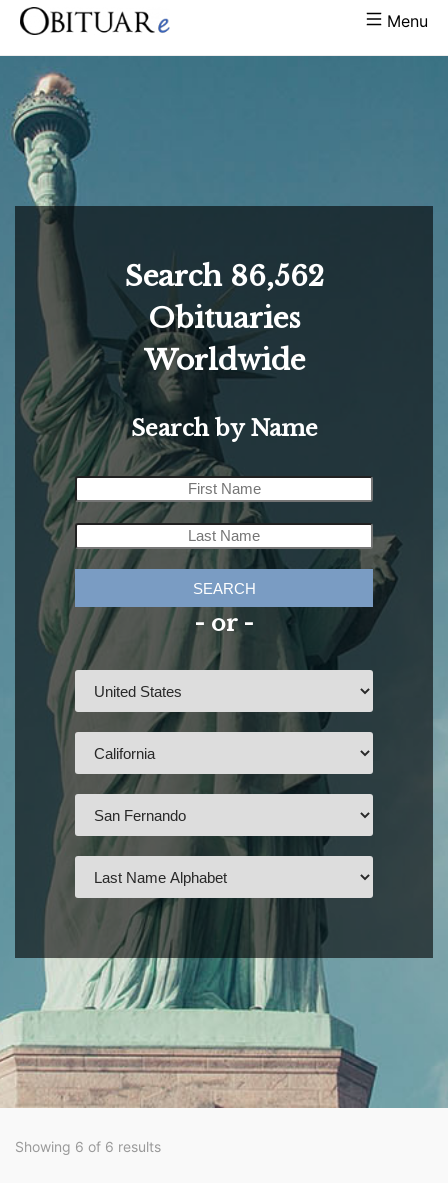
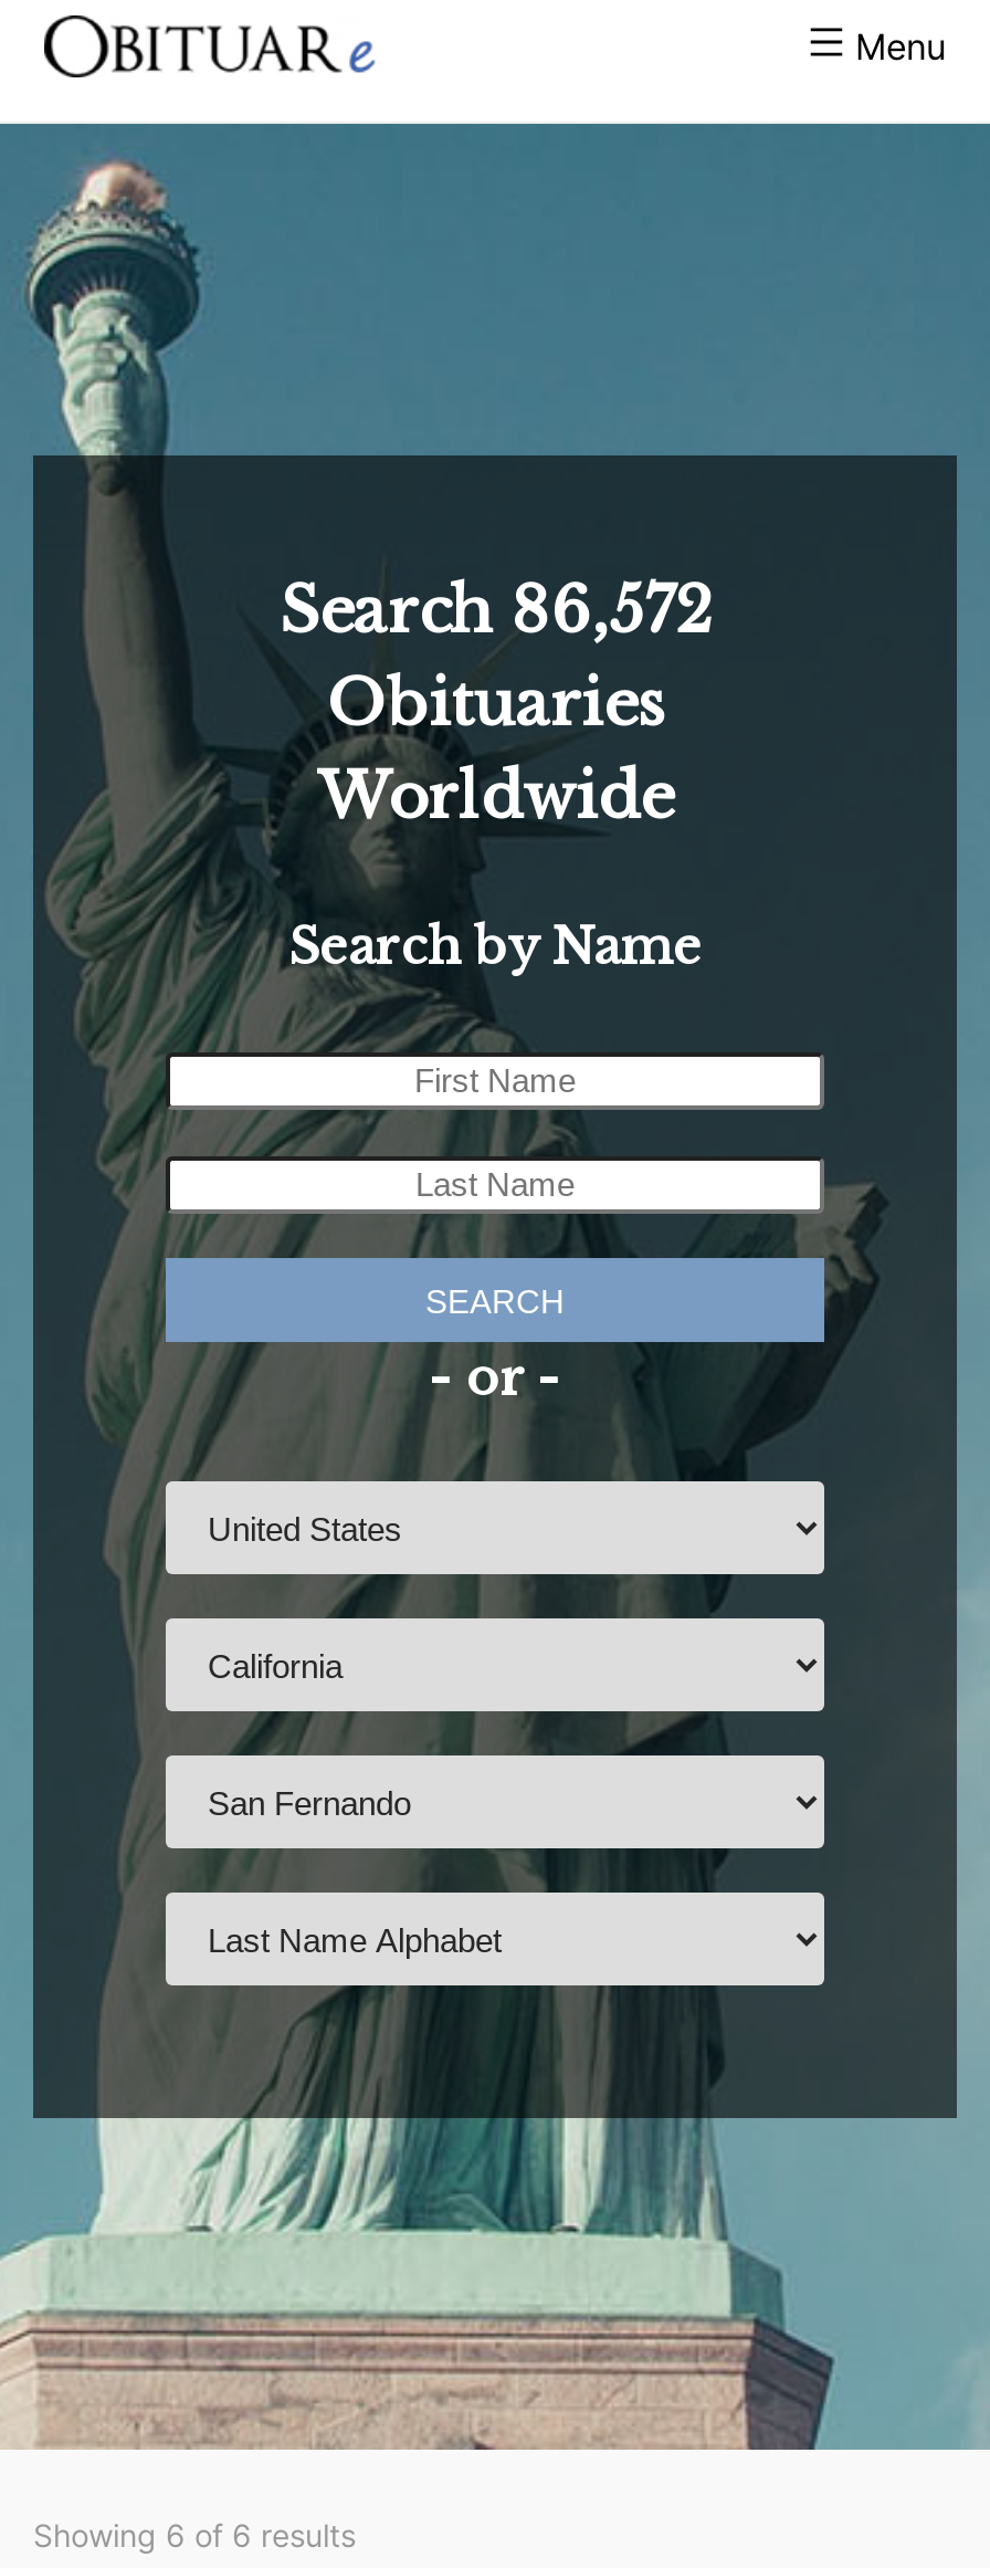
[124,259,323,294] Search 86,562 -> [280,573,710,650] Search 86,572

